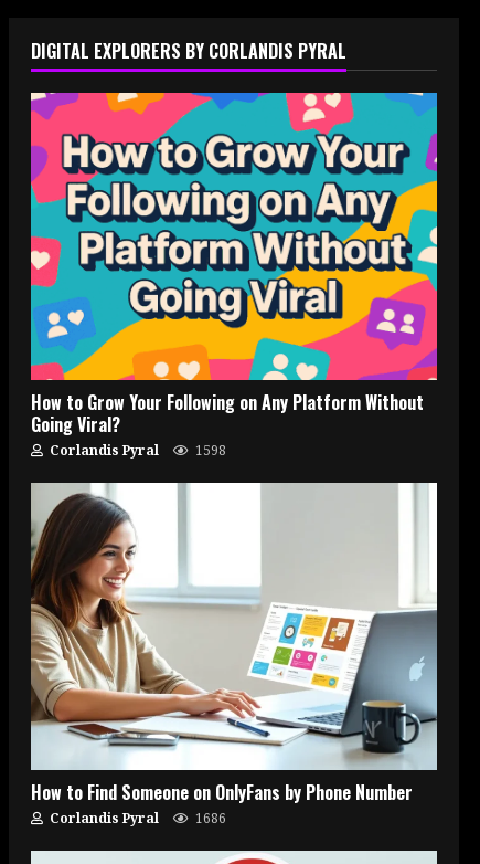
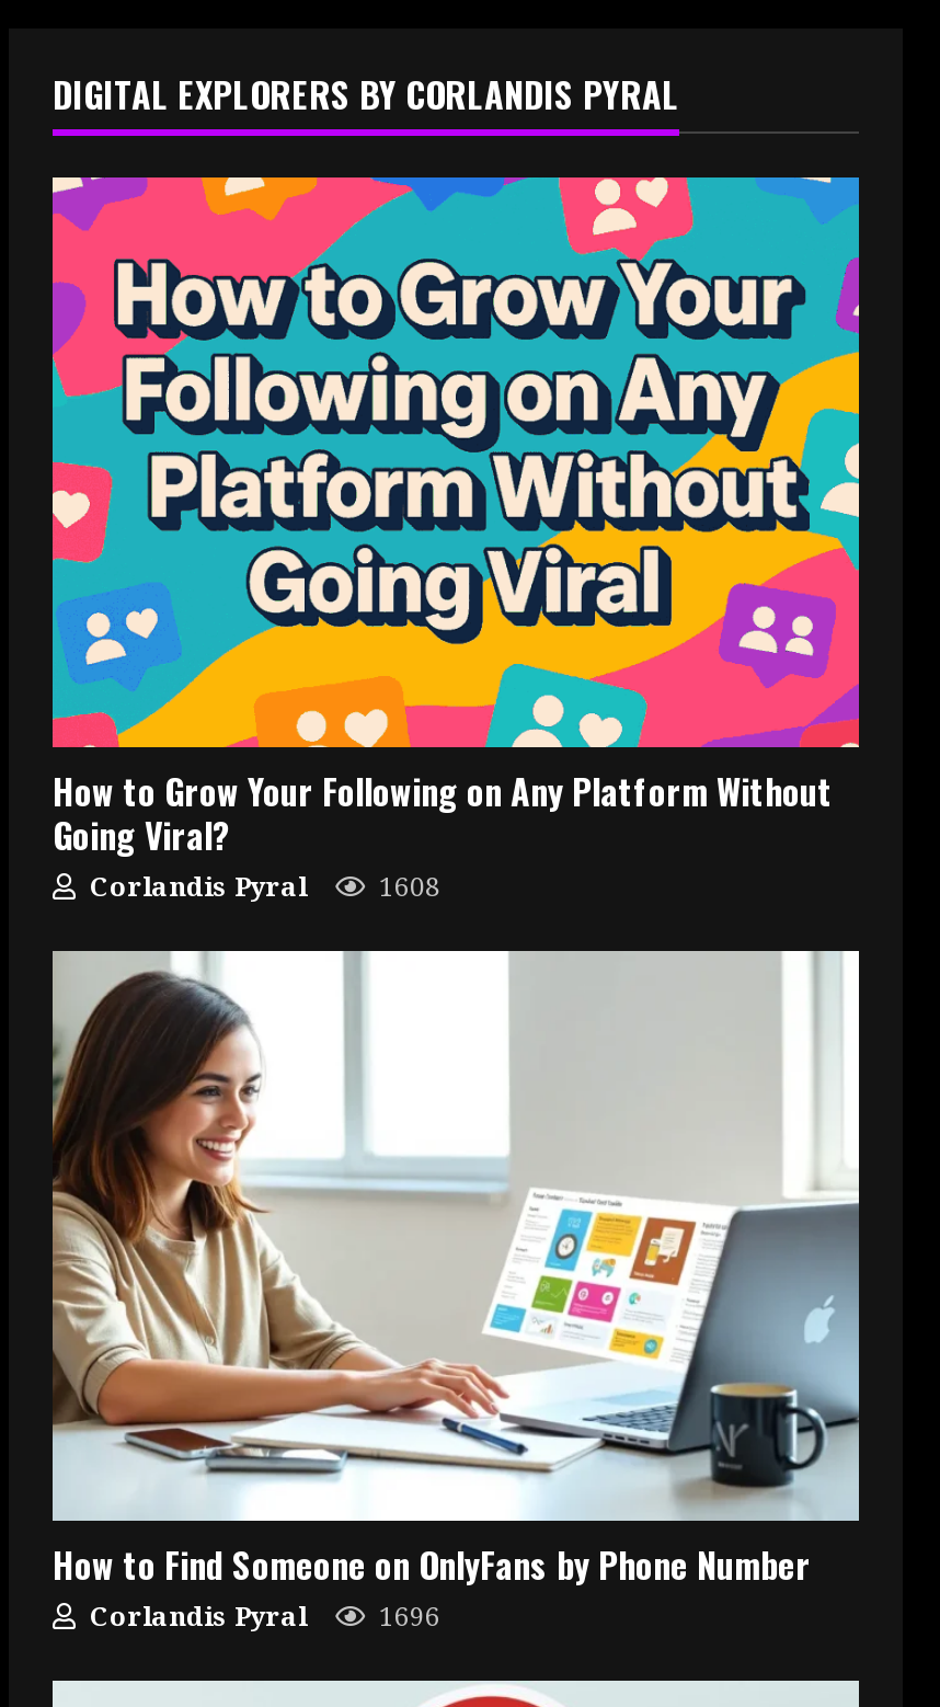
[46,441,226,460] Corlandis Pyral 1598 -> [83,869,440,906] Corlandis Pyral 1608
[46,809,226,828] Corlandis Pyral 1686 -> [83,1599,440,1636] Corlandis Pyral 1696

